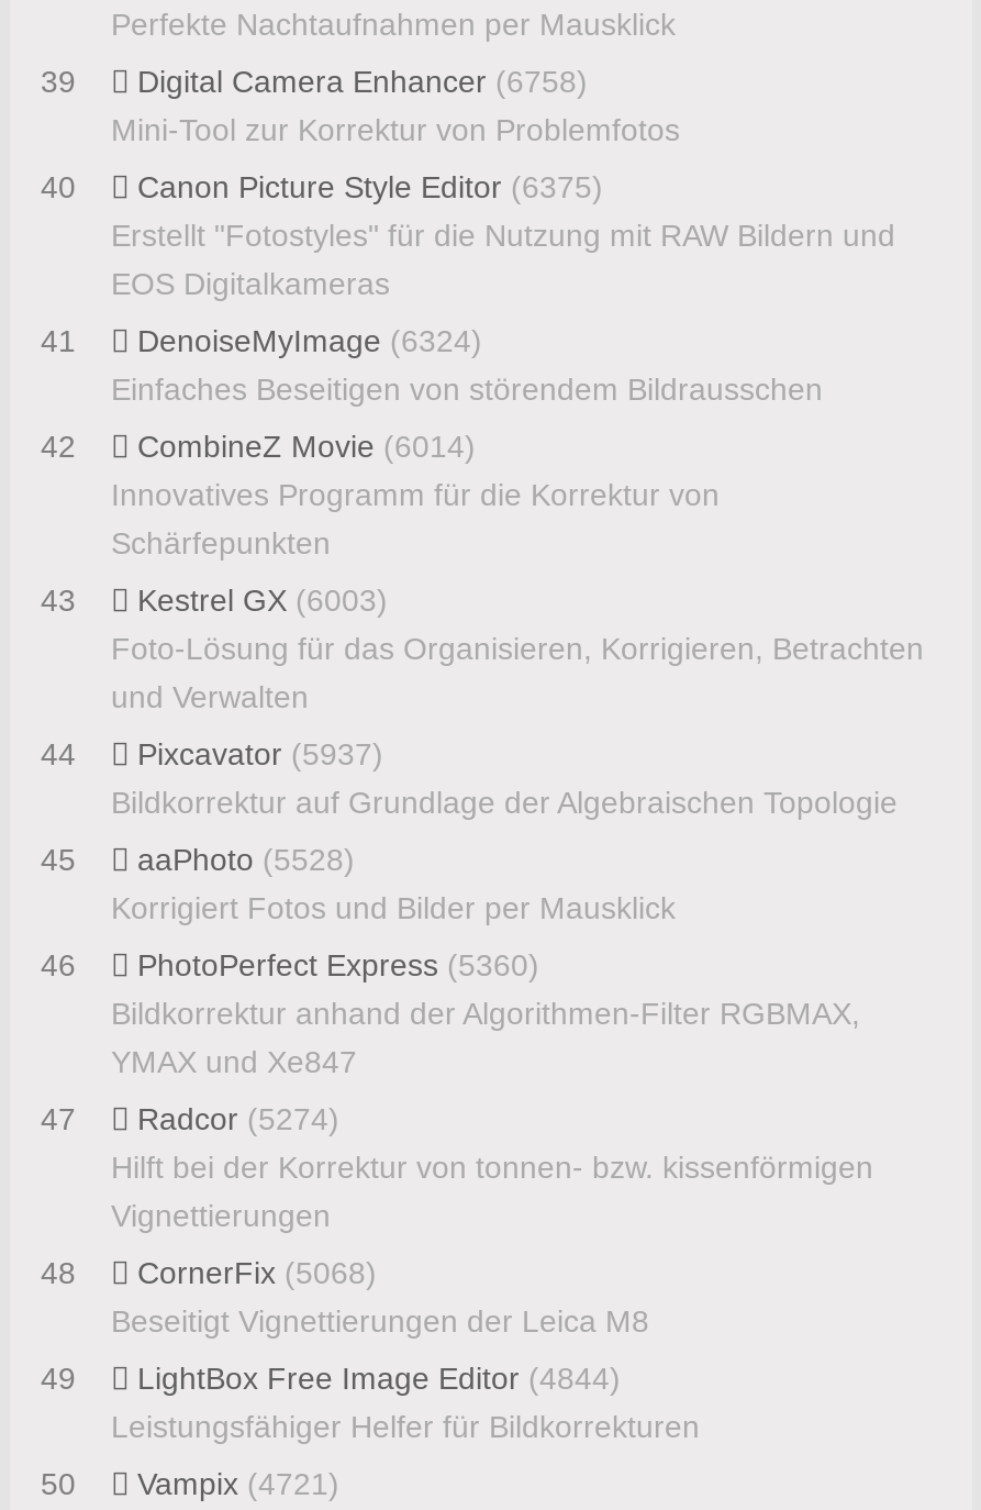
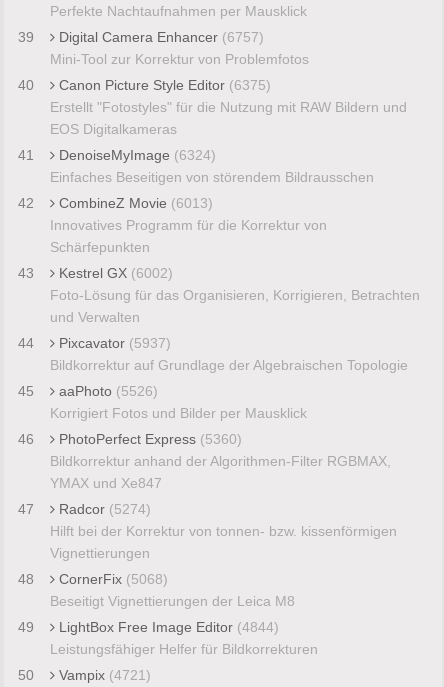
[128,63,588,98] Digital Camera Enhancer (6758) -> [55,29,264,45] Digital Camera Enhancer (6757)
[128,428,475,463] CombineZ Movie (6014) -> [55,195,213,211] CombineZ Movie (6013)
[40,582,388,617] 43 Kestrel GX (6003) -> [18,265,173,281] 43 Kestrel GX (6002)
[40,841,355,877] 45 aaPhoto (5528) -> [18,383,158,399] 45 aaPhoto (5526)

